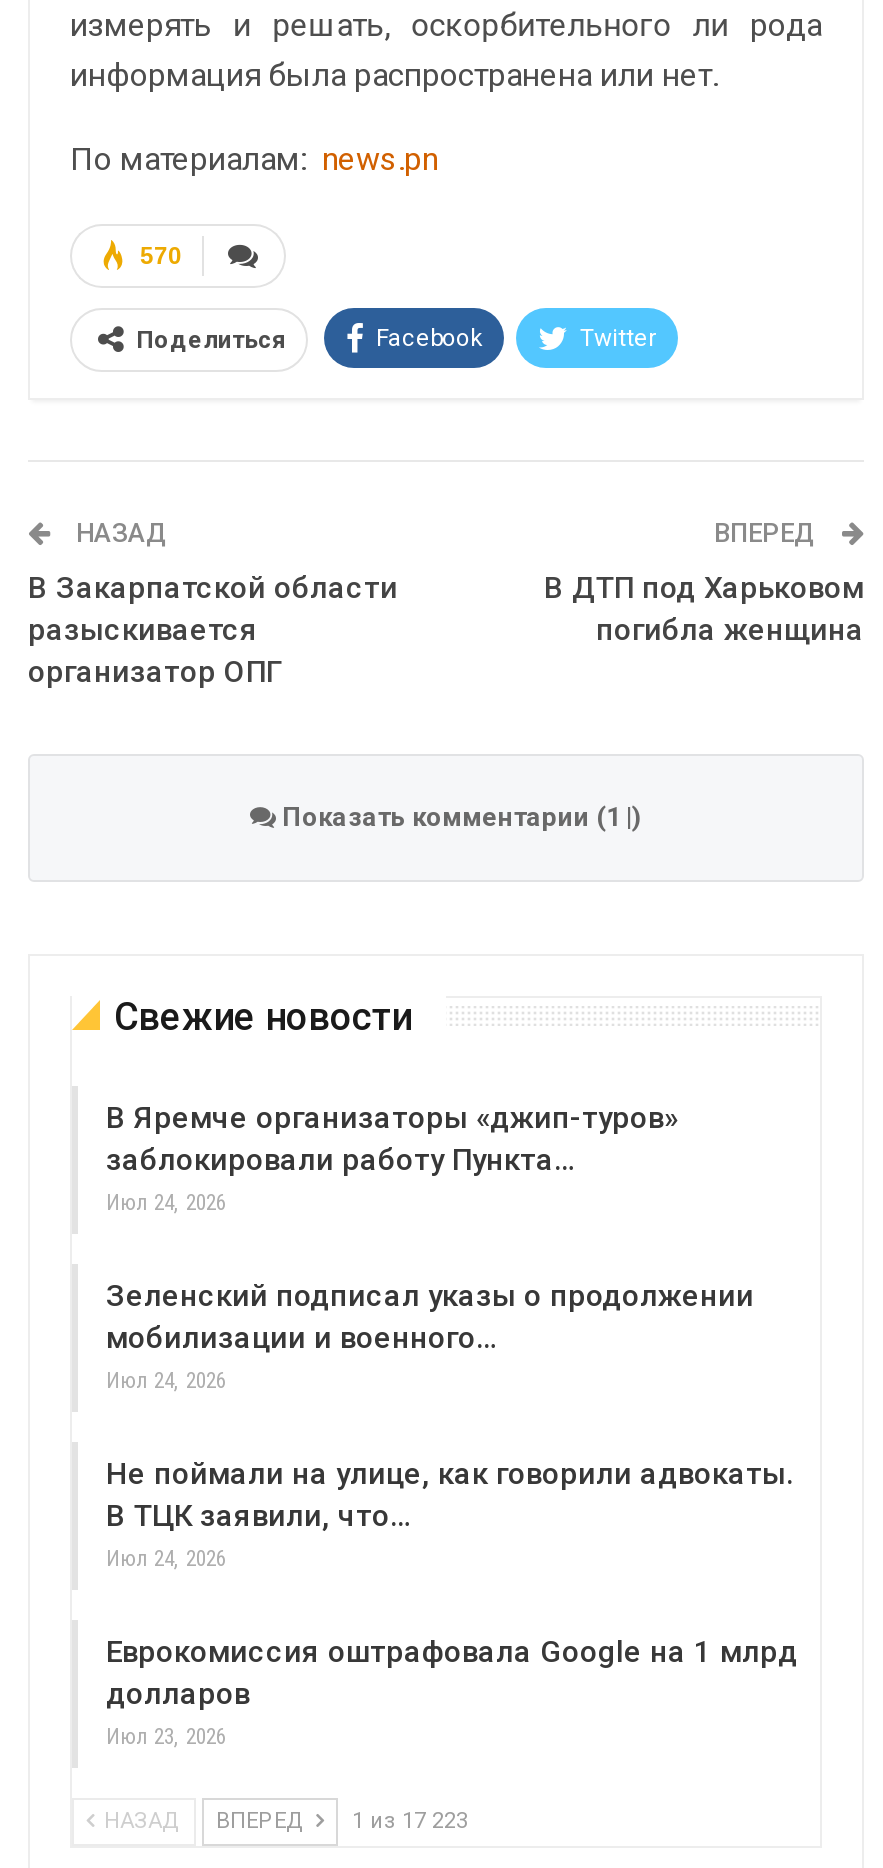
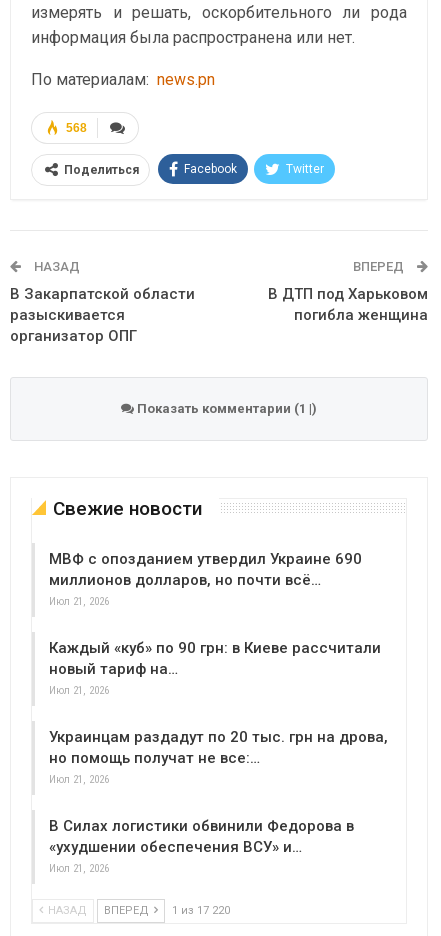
[140,242,182,270] 570 -> [66,121,87,135] 568
[106,1100,678,1216] В Яремче организаторы «джип-туров» | заблокировали работу Пункта… | Июл 24, 2026 -> [49,550,362,608] МВФ с опозданием утвердил Украине 690 | миллионов долларов, но почти всё… | Июл 21, 2026
[106,1278,754,1394] Зеленский подписал указы о продолжении | мобилизации и военного… | Июл 24, 2026 -> [49,639,381,697] Каждый «куб» по 90 грн: в Киеве рассчитали | новый тариф на… | Июл 21, 2026
[106,1456,794,1572] Не поймали на улице, как говорили адвокаты. | В ТЦК заявили, что… | Июл 24, 2026 -> [49,728,388,786] Украинцам раздадут по 20 тыс. грн на дрова, | но помощь получат не все:… | Июл 21, 2026
[106,1634,798,1750] Еврокомиссия оштрафовала Google на 1 млрд | долларов | Июл 23, 2026 -> [49,817,354,875] В Силах логистики обвинили Федорова в | «ухудшении обеспечения ВСУ» и… | Июл 21, 2026
[98,1808,468,1834] НАЗАД ВПЕРЕД 1 из 17 223 -> [45,904,230,917] НАЗАД ВПЕРЕД 1 из 17 220

